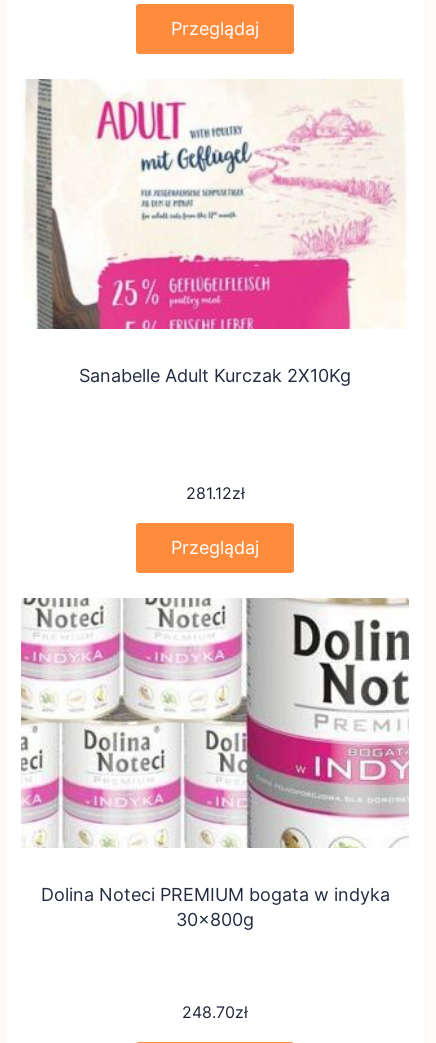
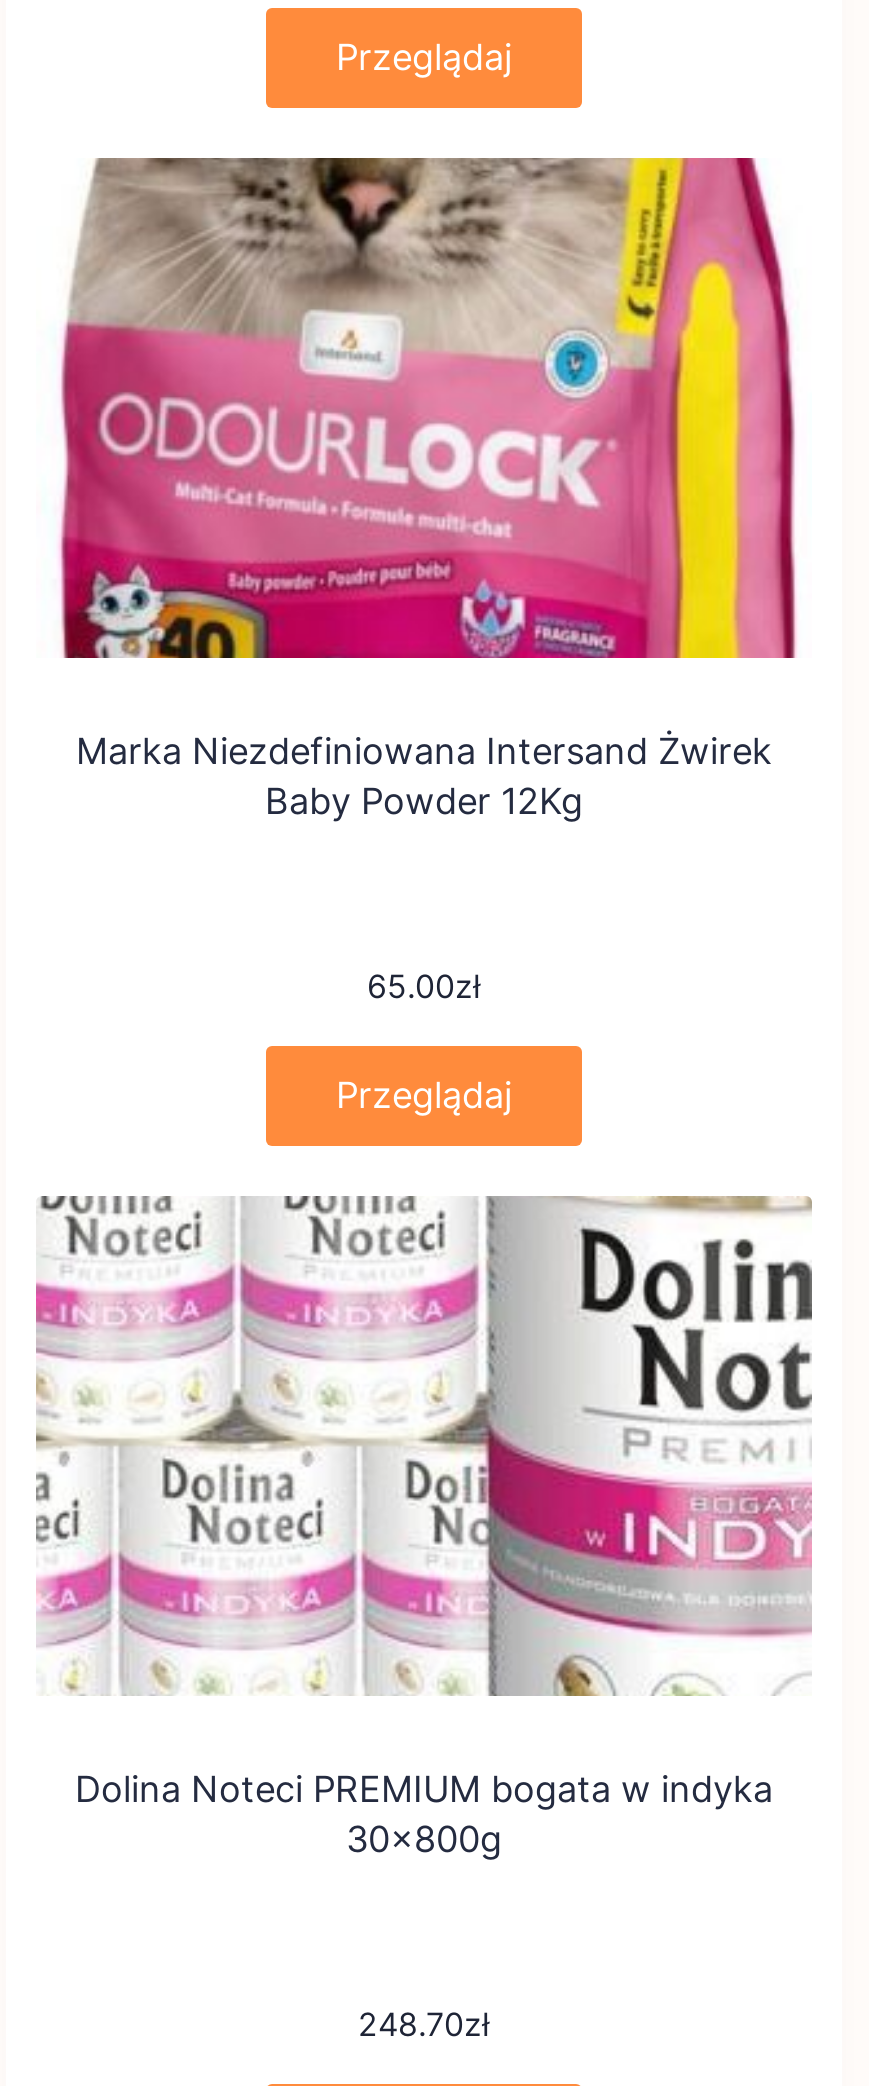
[25,78,401,386] [image] | Sanabelle Adult Kurczak 2X10Kg -> [48,156,798,822] [image] | Marka Niezdefiniowana Intersand Żwirek | Baby Powder 12Kg
[185,483,244,503] 281.12zł -> [367,966,481,1006] 65.00zł

